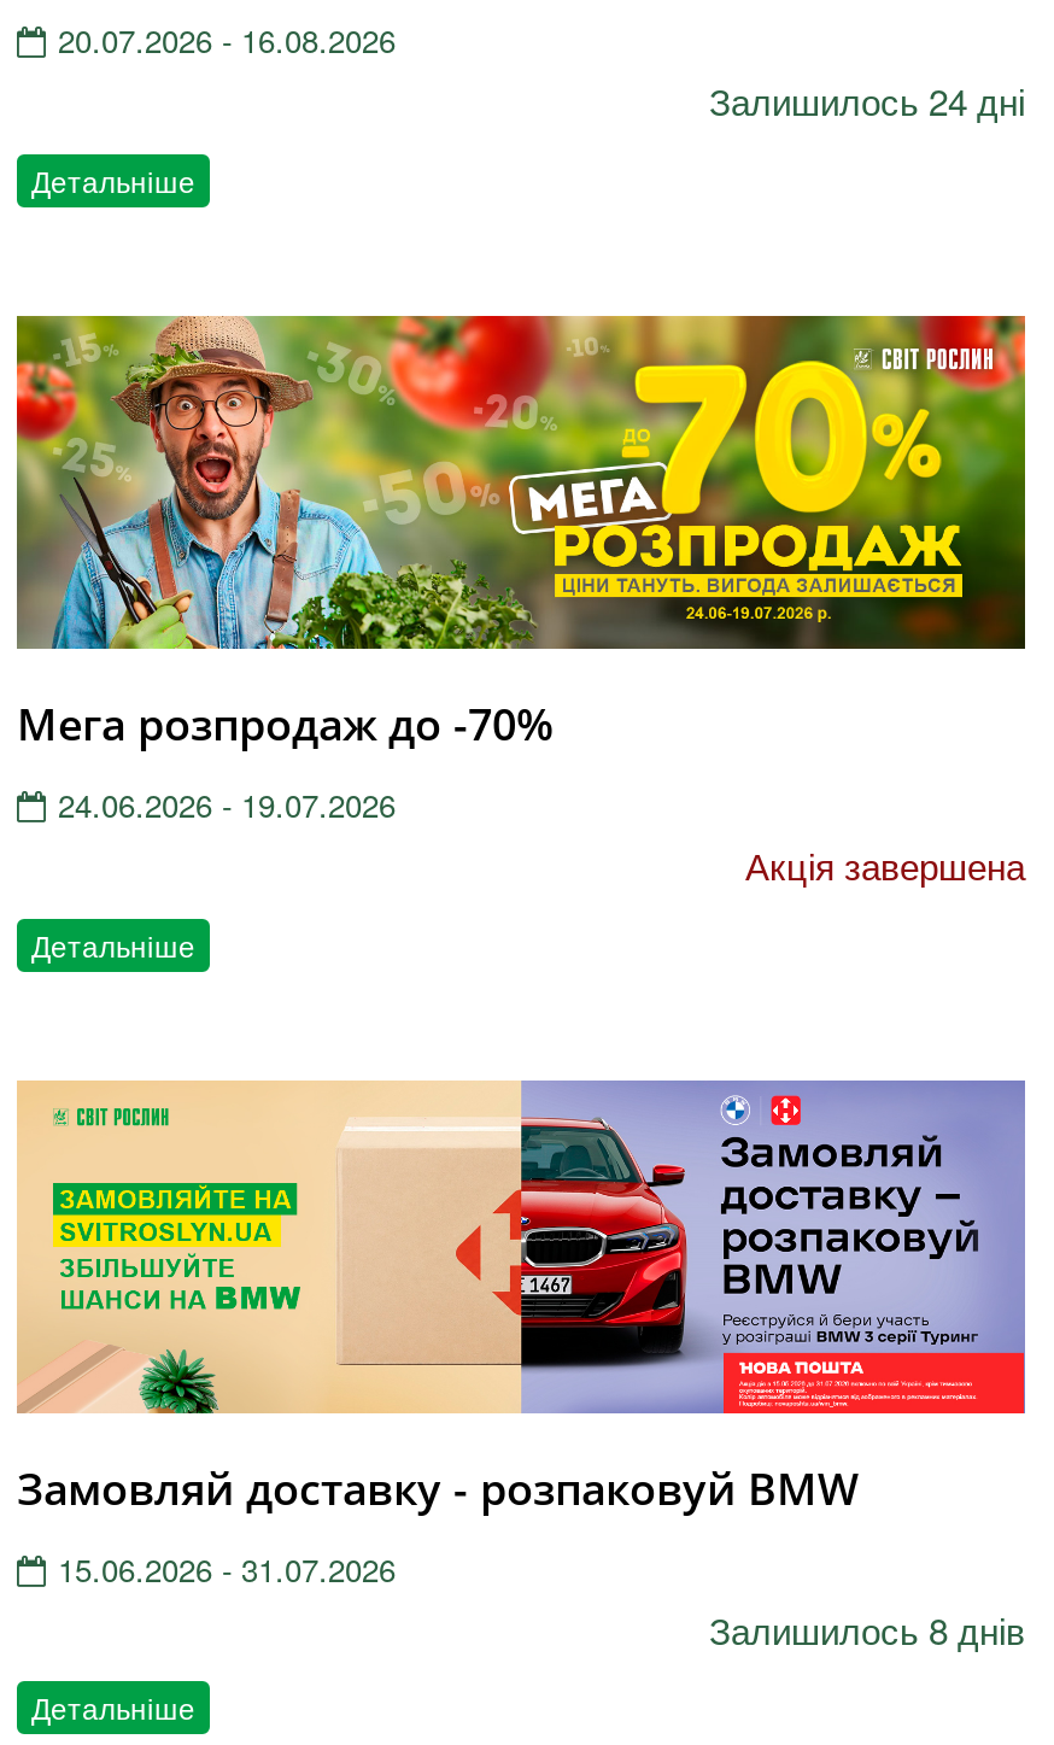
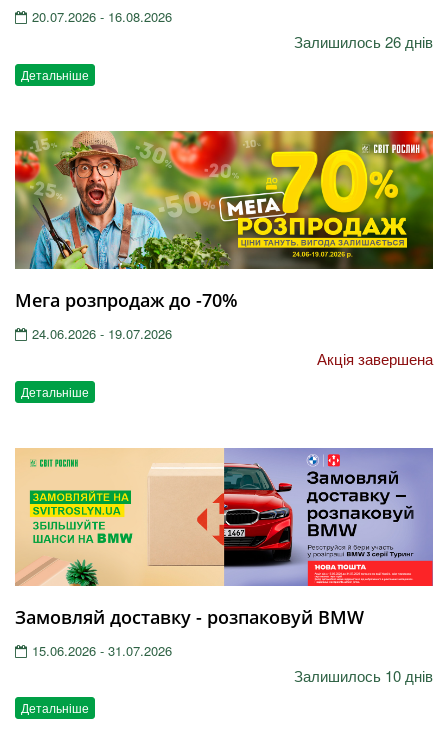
[709,76,1025,126] Залишилось 24 дні -> [294,31,433,52] Залишилось 26 днів
[709,1604,1025,1654] Залишилось 8 днів -> [294,665,433,686] Залишилось 10 днів

